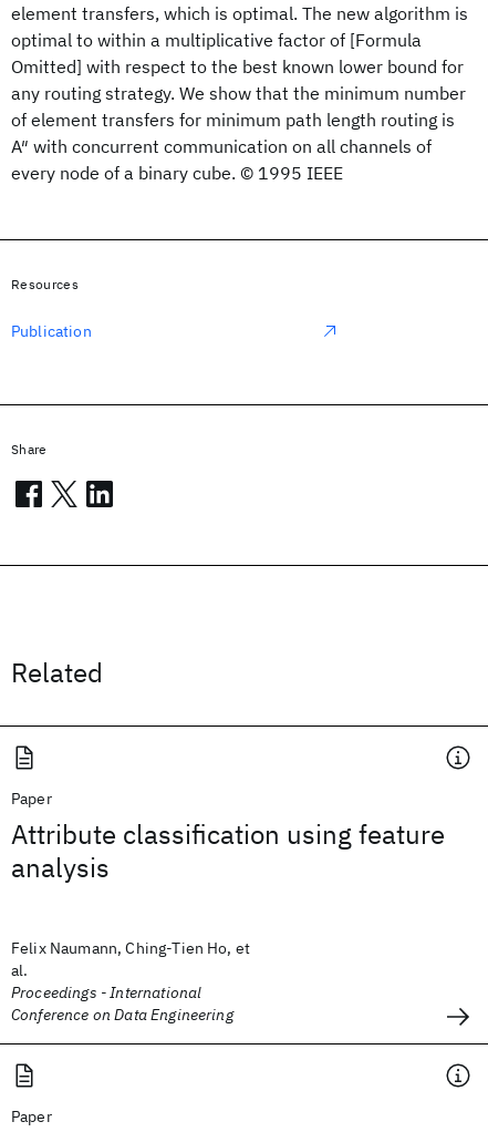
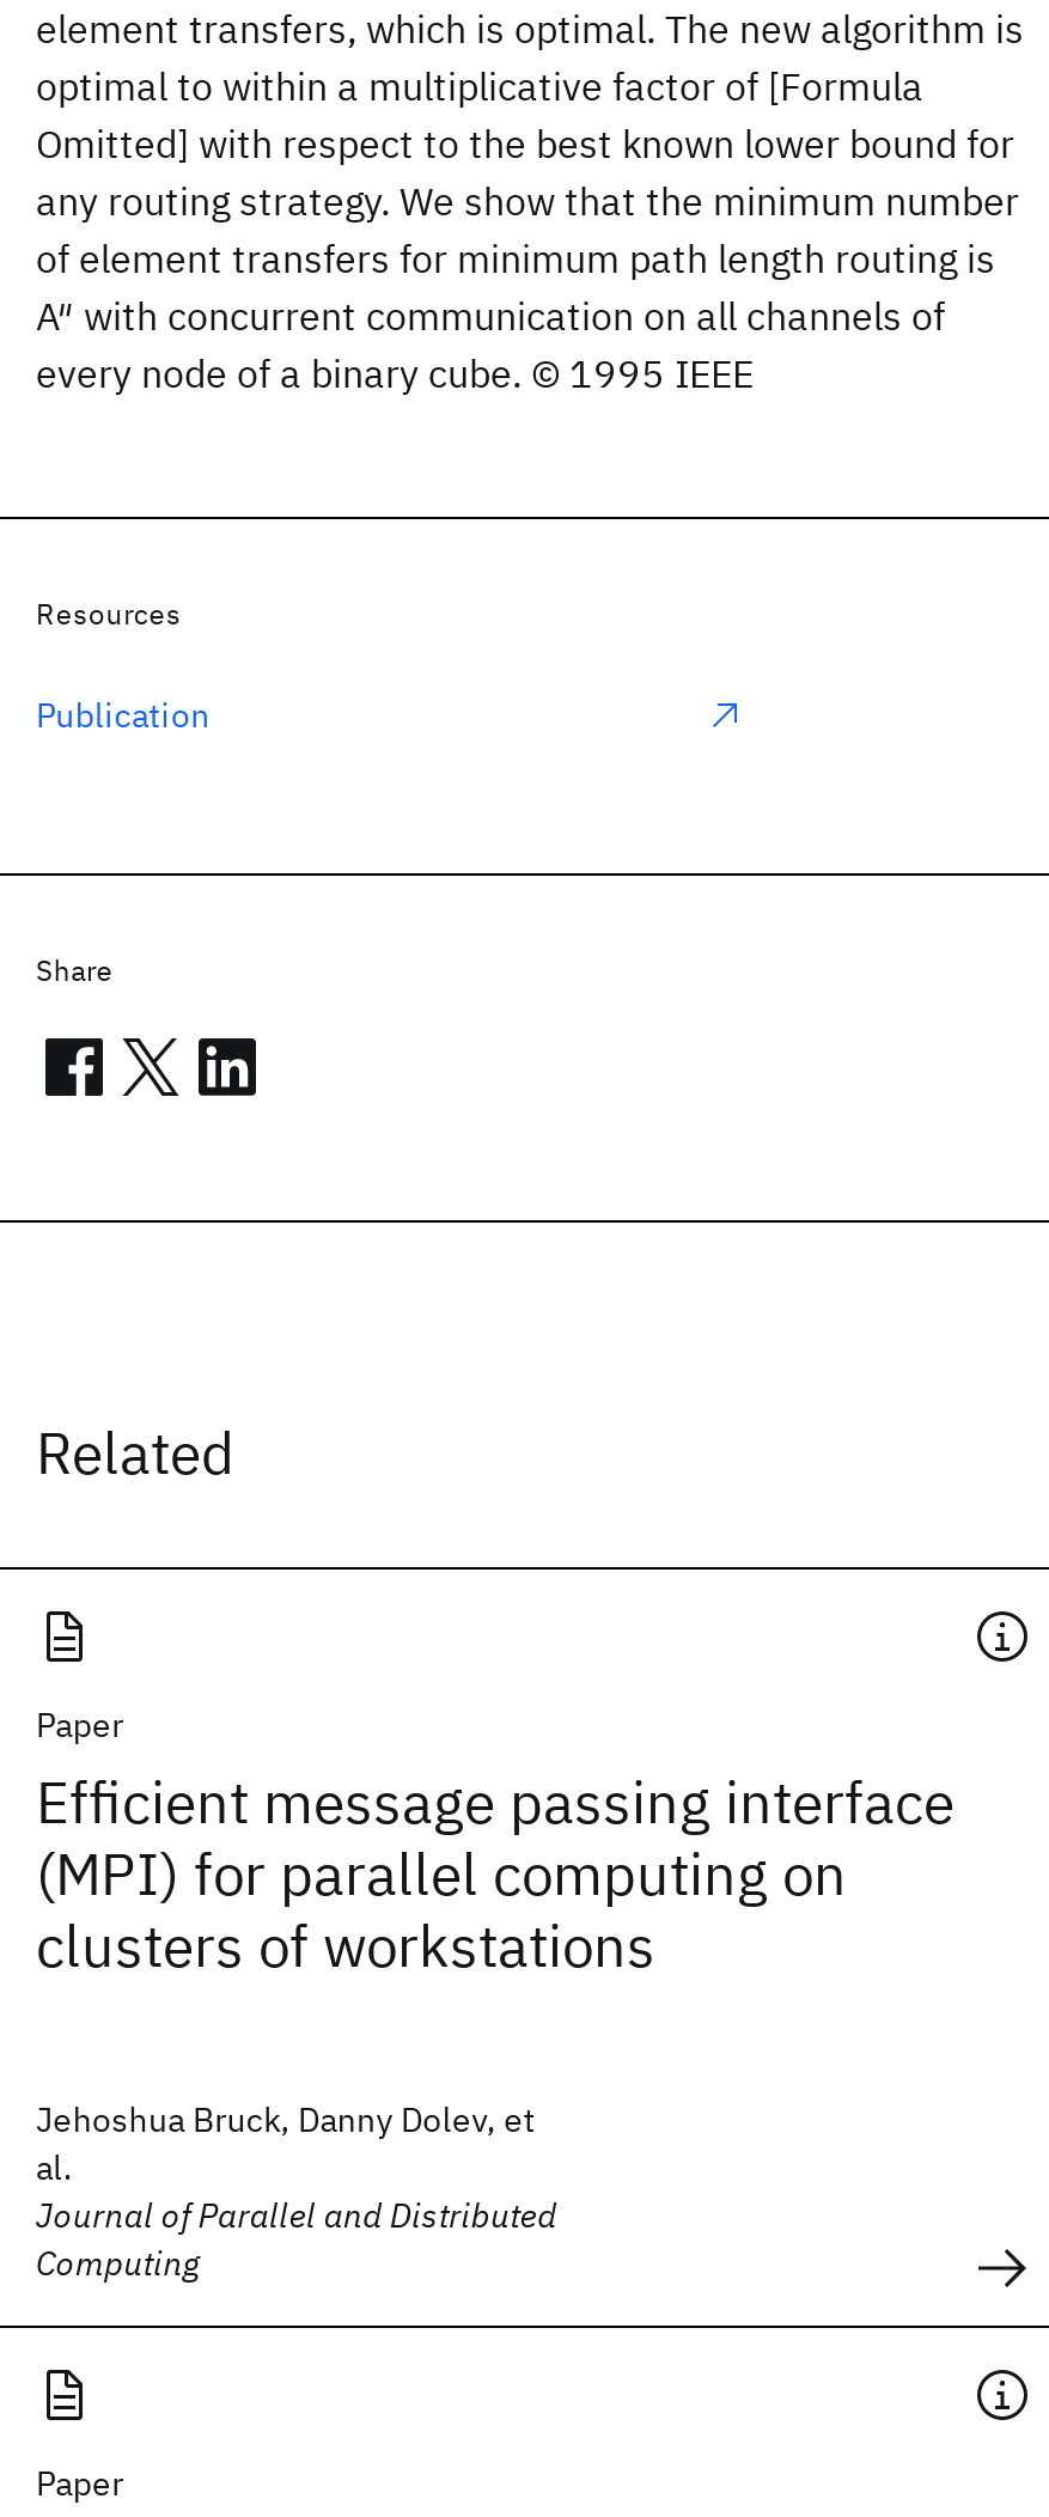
[11,816,445,885] Attribute classification using feature | analysis -> [36,1763,955,1983] Efficient message passing interface | (MPI) for parallel computing on | clusters of workstations
[11,938,250,958] Felix Naumann, Ching-Tien Ho, et -> [36,2098,536,2141] Jehoshua Bruck, Danny Dolev, et
[11,982,233,1025] Proceedings - International | Conference on Data Engineering -> [36,2194,556,2285] Journal of Parallel and Distributed | Computing

